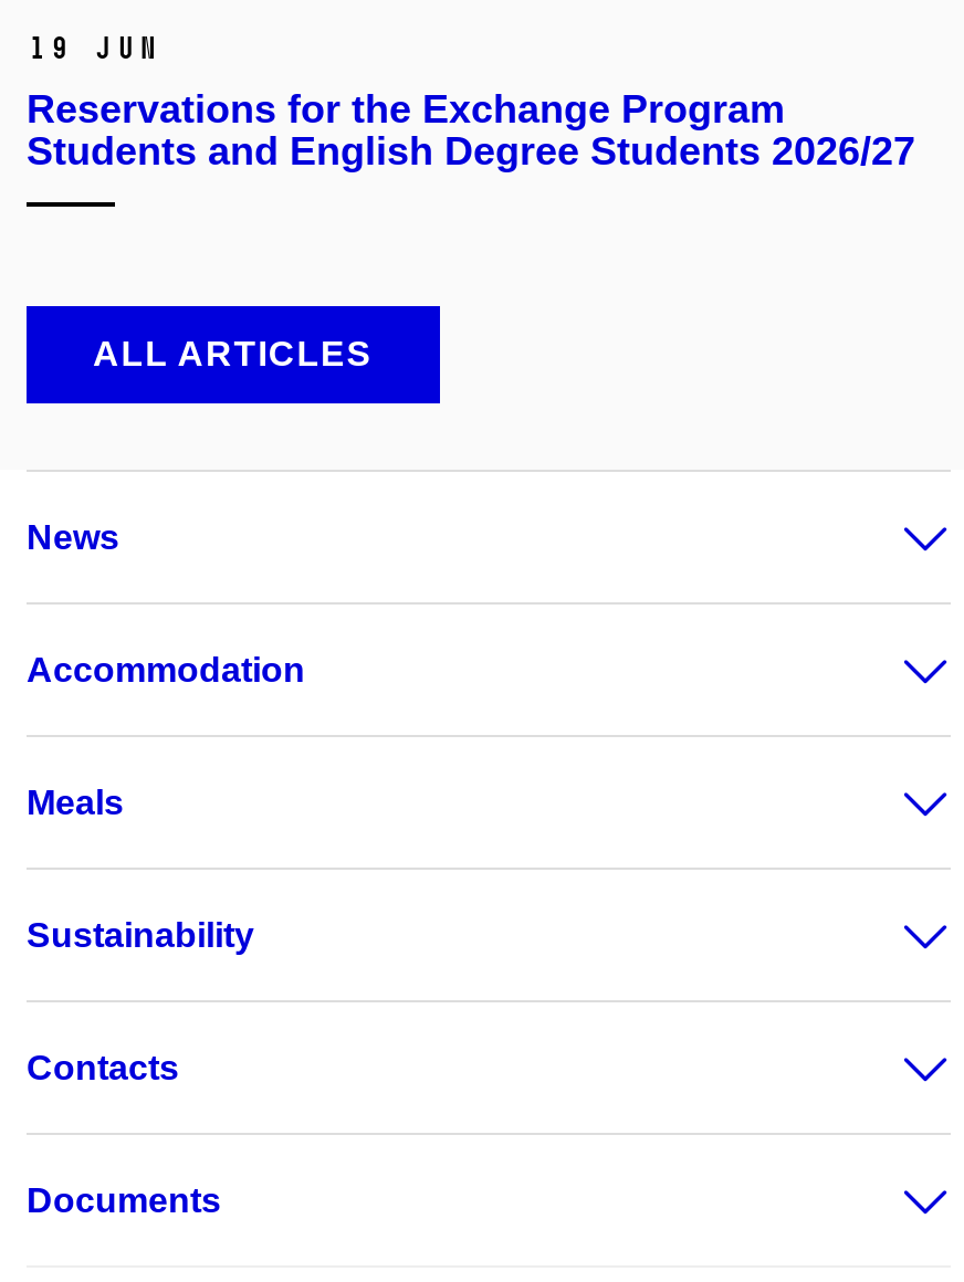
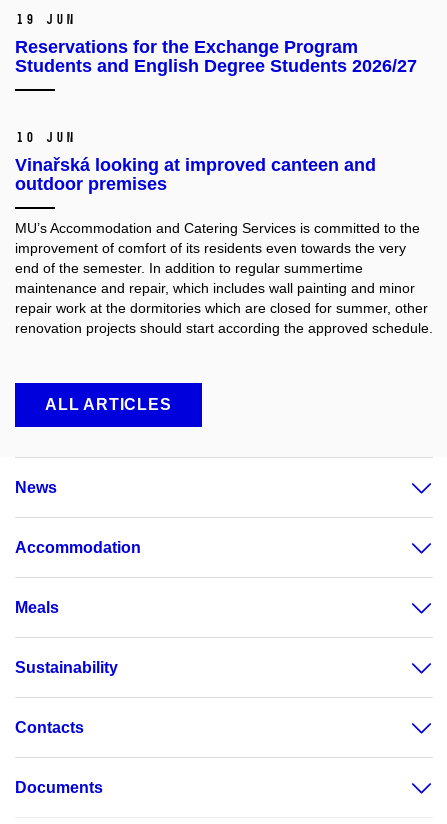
none -> [15,129,433,336] 10 Jun | Vinařská looking at improved canteen and | outdoor premises | MU’s Accommodation and Catering Services is committed to the | improvement of comfort of its residents even towards the very | end of the semester. In addition to regular summertime | maintenance and repair, which includes wall painting and minor | repair work at the dormitories which are closed for summer, other | renovation projects should start according the approved schedule.

